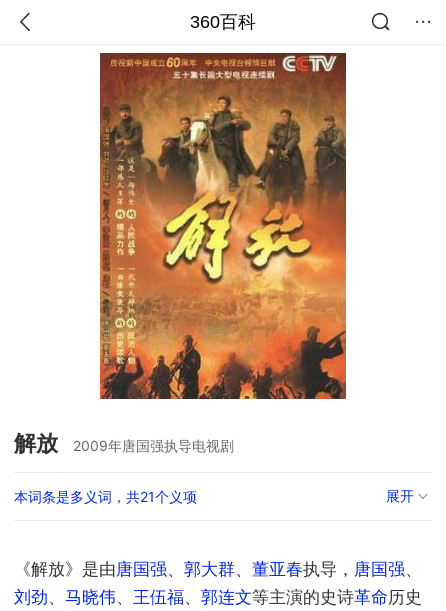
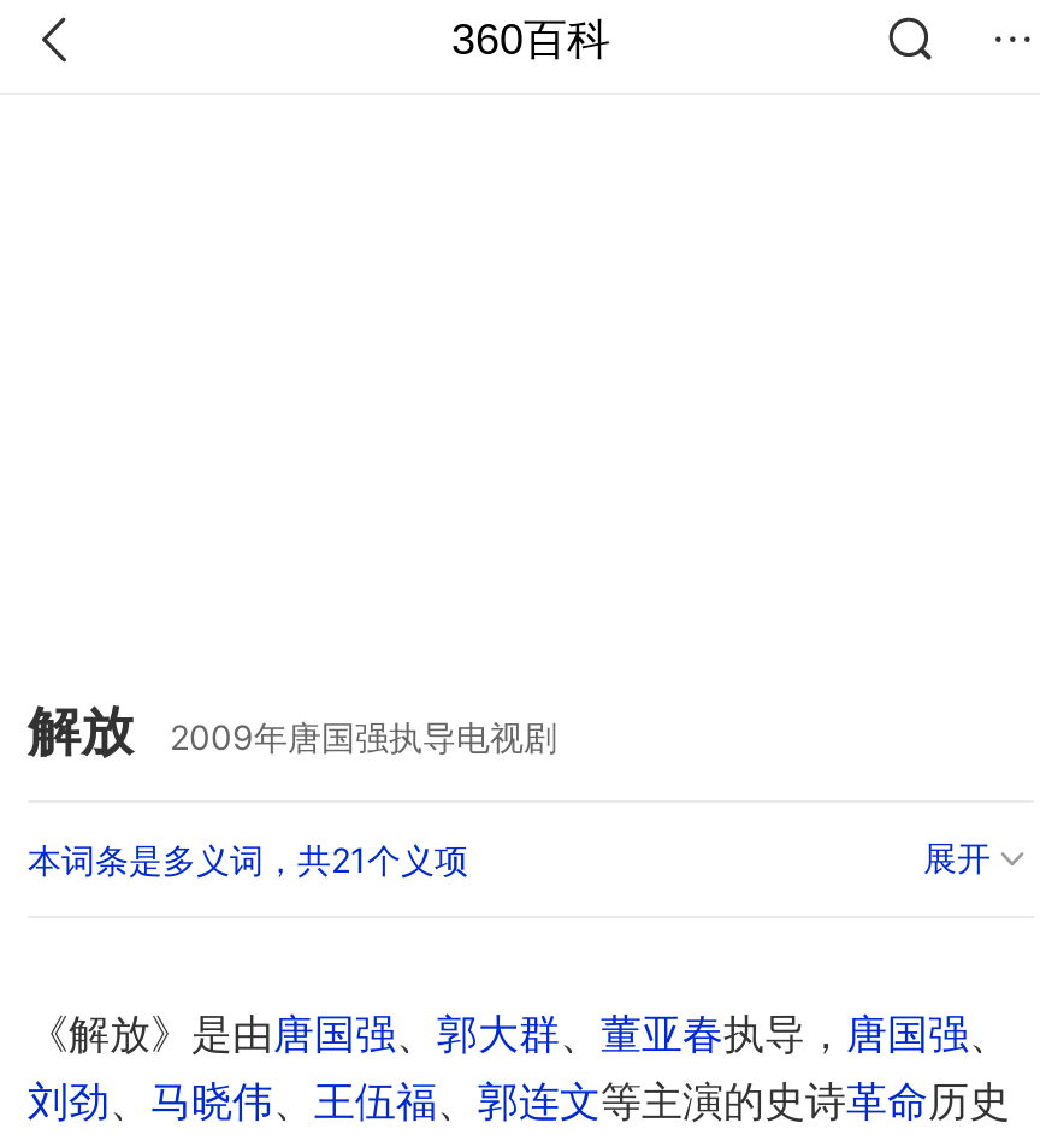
[99,52,347,400] [image] -> none

